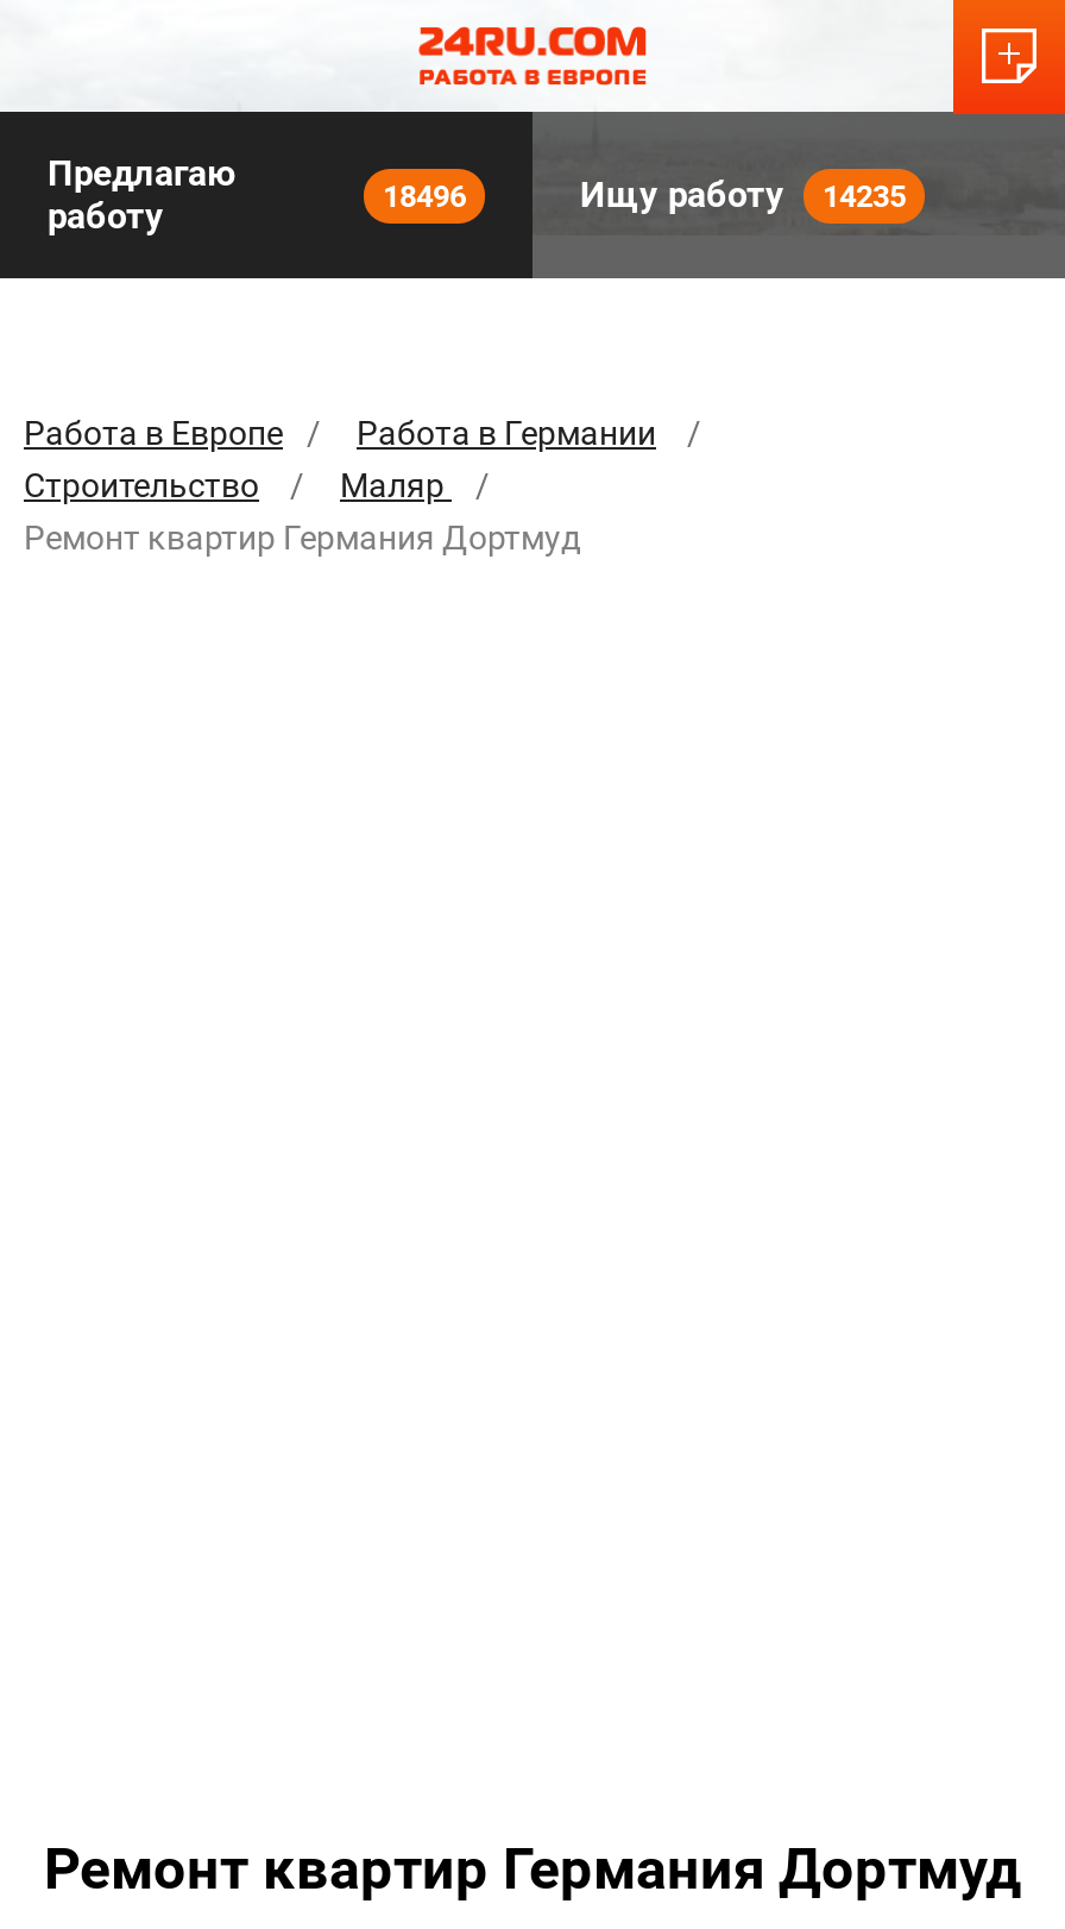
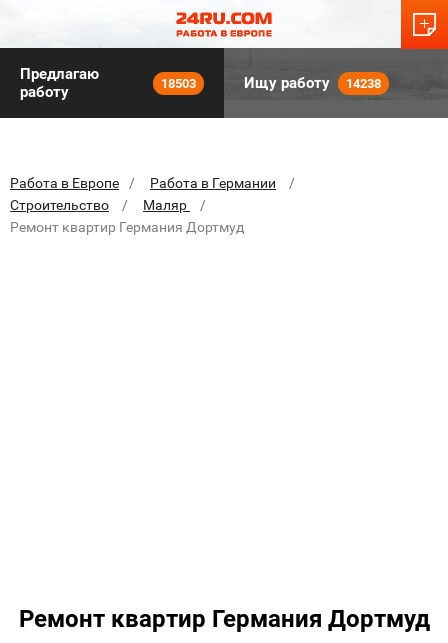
[383,177,466,213] 18496 -> [161,75,196,90] 18503
[580,174,906,216] Ищу работу 14235 -> [244,74,381,92] Ищу работу 14238

